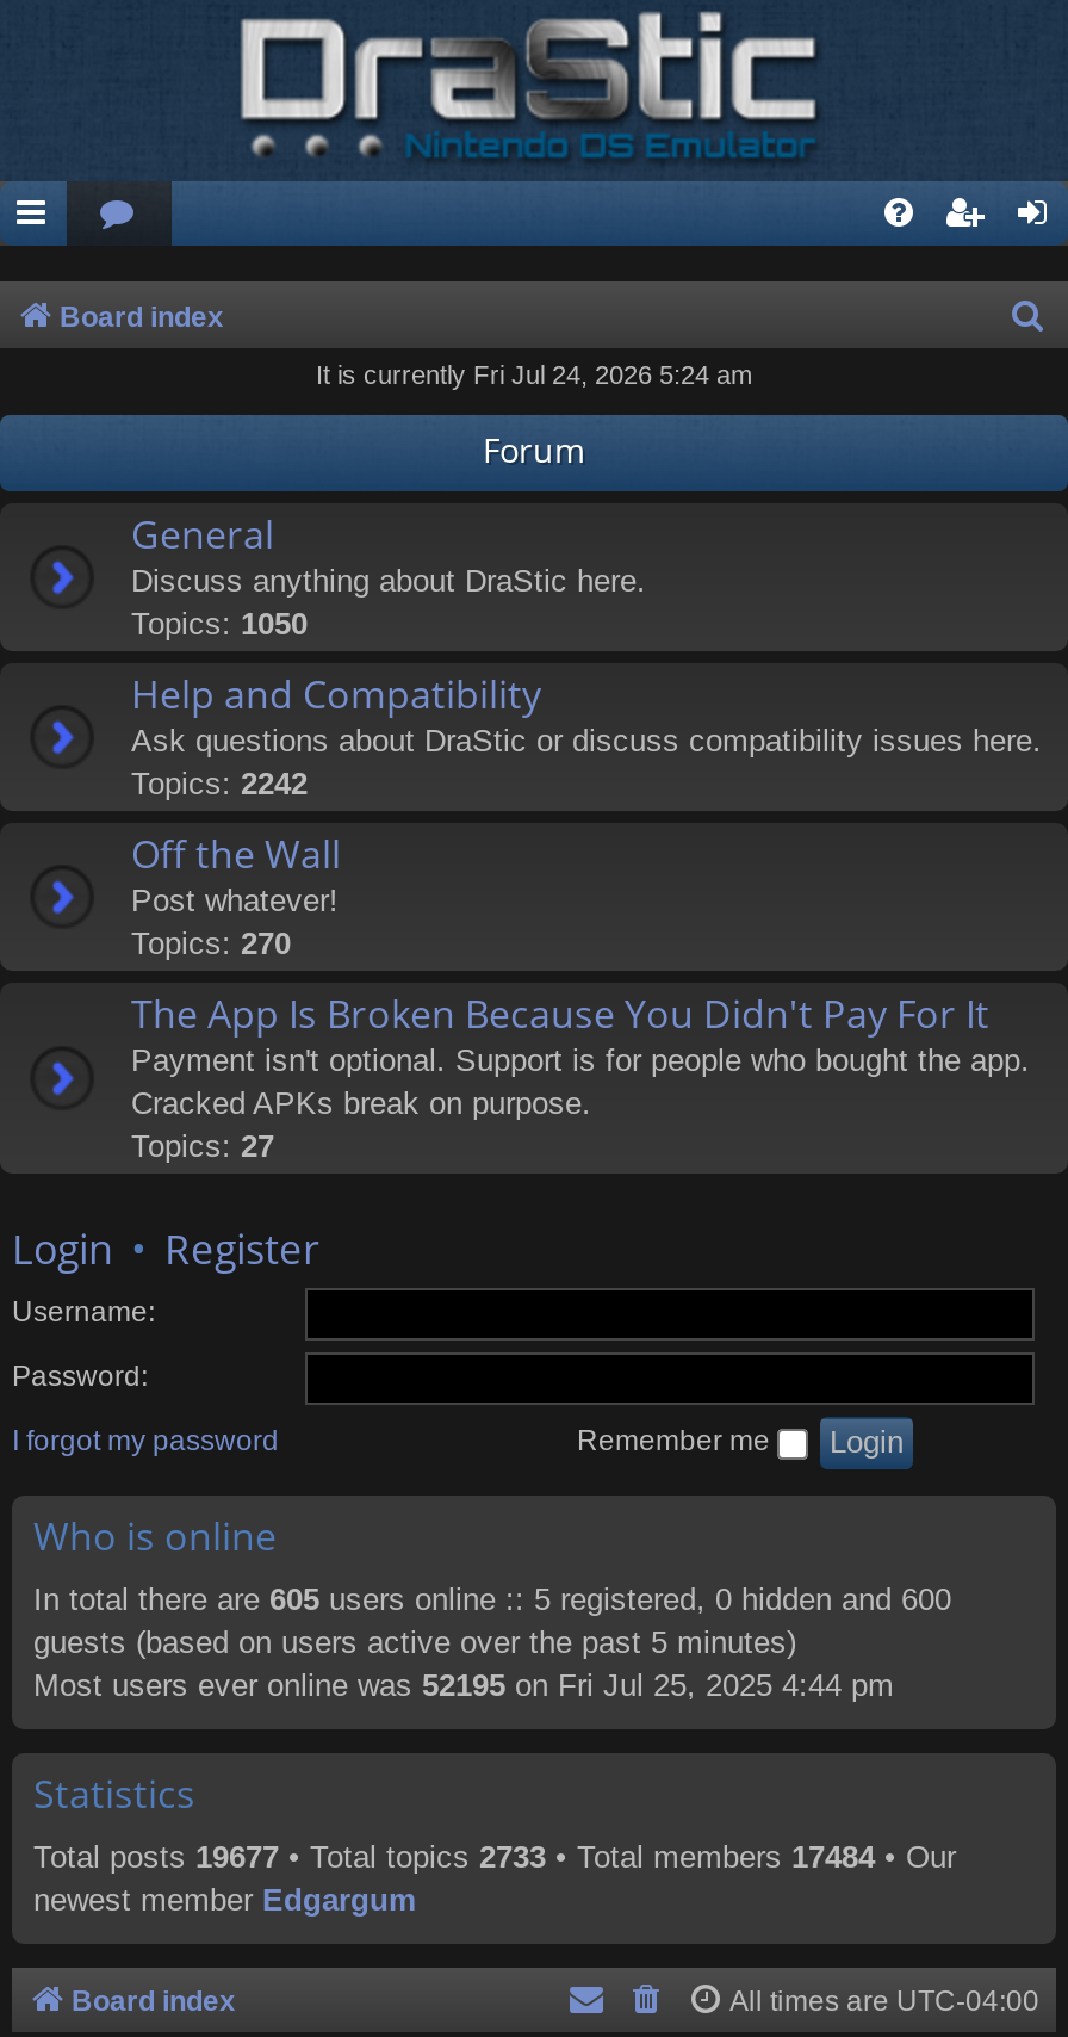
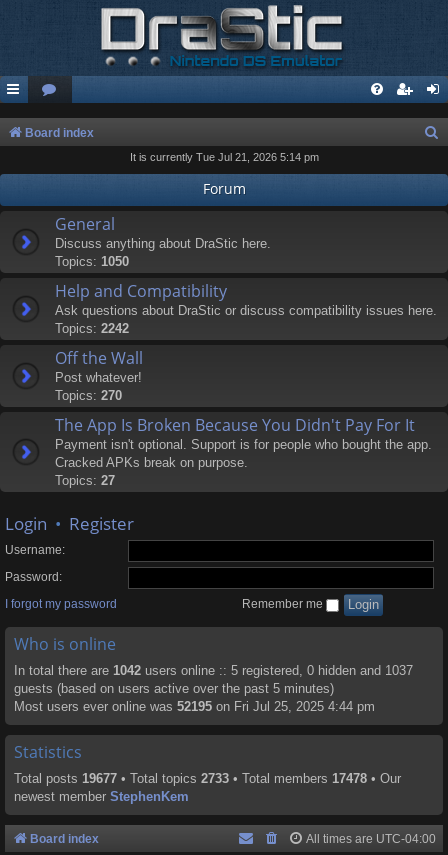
[316,360,752,389] It is currently Fri Jul 24, 2026 5:24 am -> [129,151,318,163] It is currently Tue Jul 21, 2026 5:14 pm
[33,1582,951,1618] In total there are 605 users online :: 5 registered, 0 hidden and 600 -> [14,663,413,678] In total there are 1042 users online :: 5 registered, 0 hidden and 1037
[33,1840,956,1875] Total posts 19677 • Total topics 2733 • Total members 17484 • Our -> [14,771,401,786] Total posts 19677 • Total topics 2733 • Total members 17478 • Our
[33,1882,417,1918] newest member Edgargum -> [14,789,189,804] newest member StephenKem

